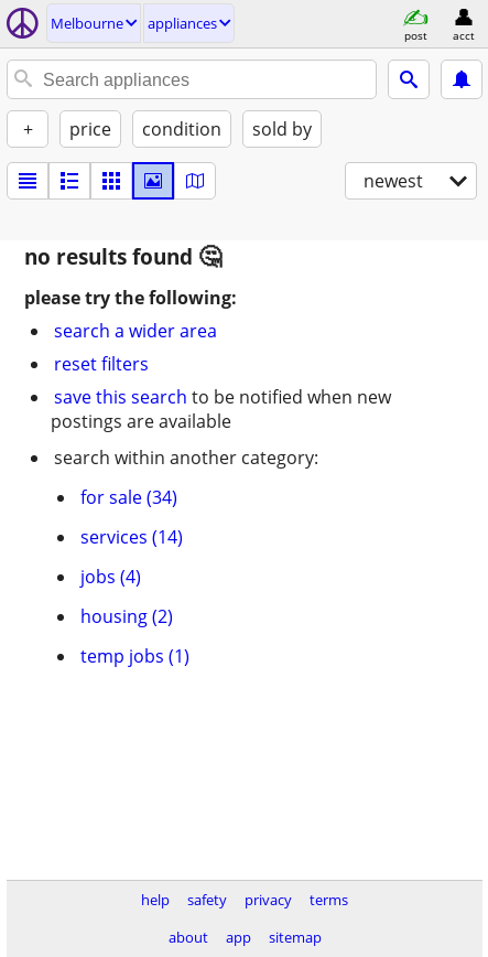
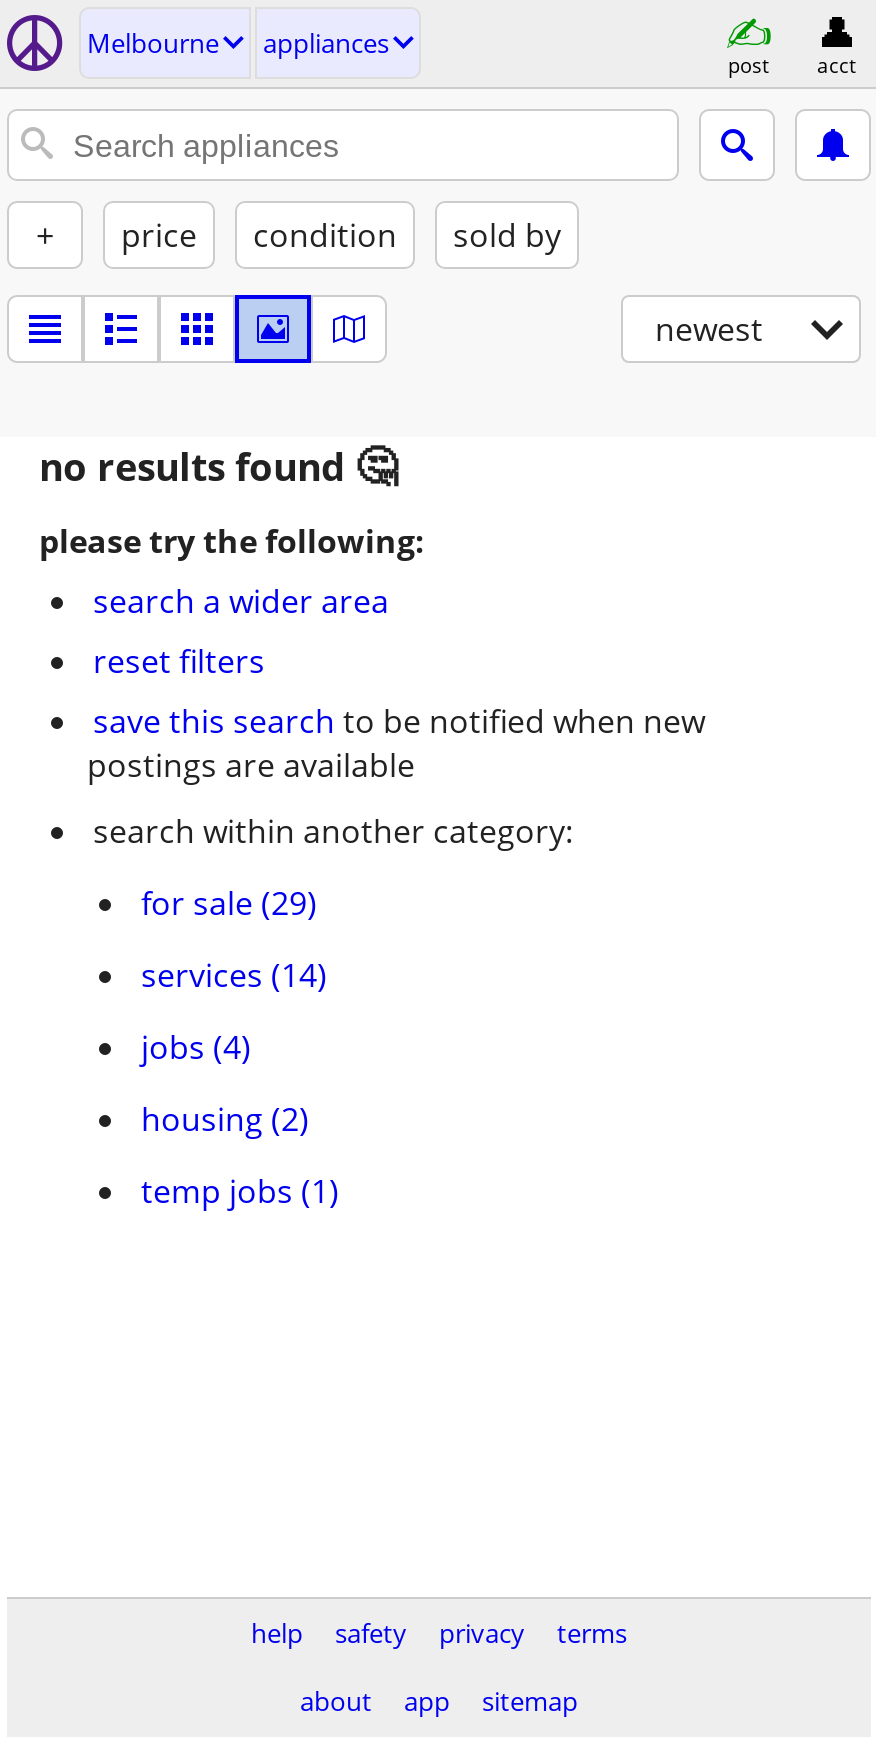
[80,485,177,509] for sale (34) -> [141,881,317,925] for sale (29)

